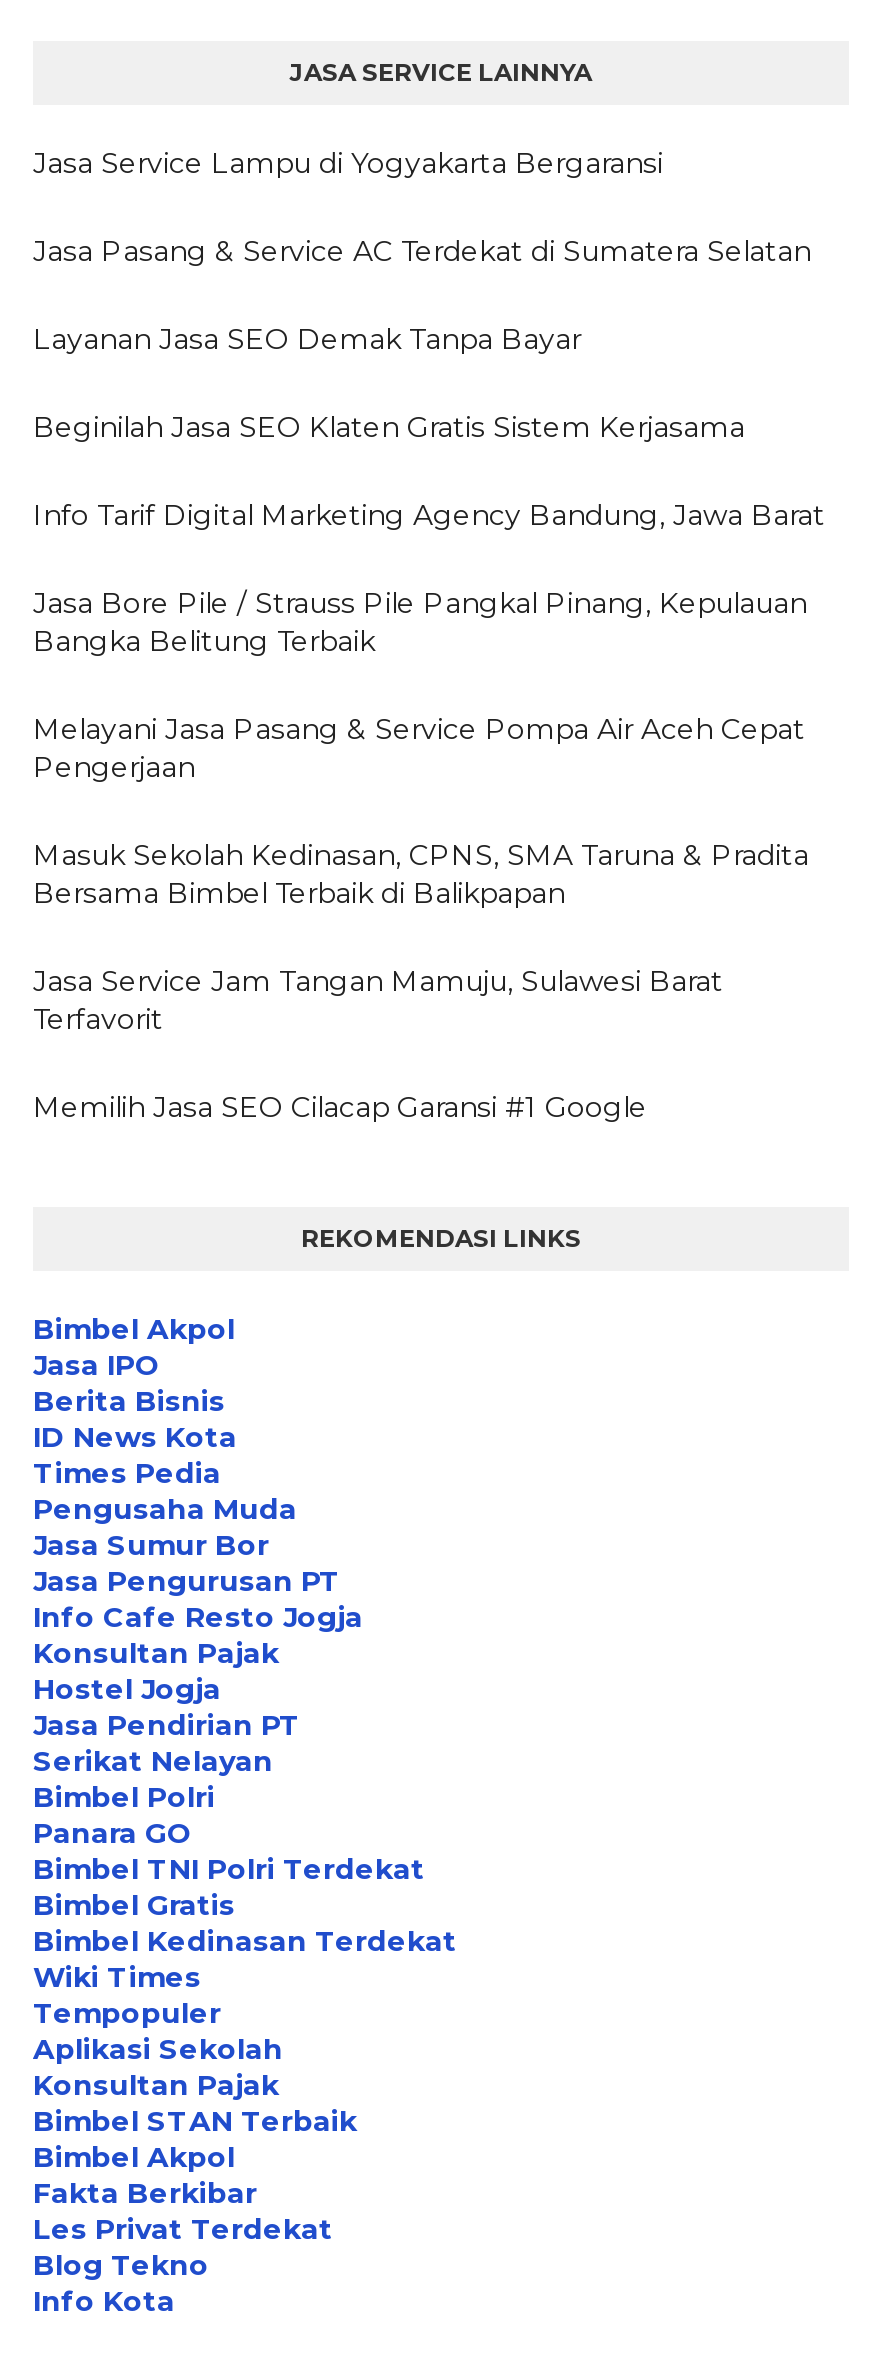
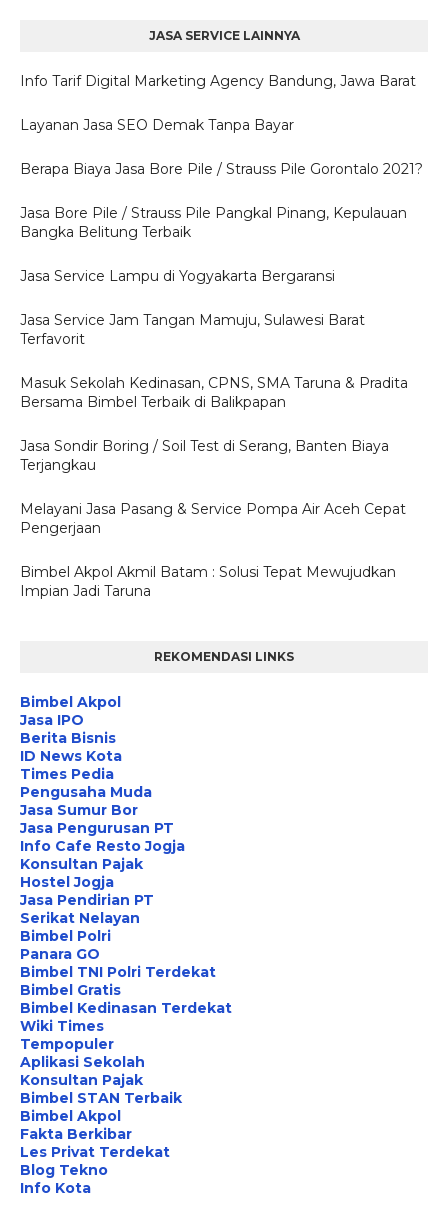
moved [33,145,663,181] -> [20,267,335,285]: Jasa Service Lampu di Yogyakarta Bergaransi
[33,233,811,445] Jasa Pasang & Service AC Terdekat di Sumatera Selatan | Beginilah Jasa SEO Klaten Gratis Sistem Kerjasama -> none
moved [33,321,581,357] -> [20,116,294,134]: Layanan Jasa SEO Demak Tanpa Bayar
moved [33,497,825,533] -> [20,72,416,90]: Info Tarif Digital Marketing Agency Bandung, Jawa Barat
none -> [20,160,423,178] Berapa Biaya Jasa Bore Pile / Strauss Pile Gorontalo 2021?
moved [33,585,807,659] -> [20,204,407,241]: Jasa Bore Pile / Strauss Pile Pangkal Pinang, Kepulauan | Bangka Belitung Terbaik
moved [33,711,805,785] -> [20,500,406,537]: Melayani Jasa Pasang & Service Pompa Air Aceh Cepat | Pengerjaan
moved [33,837,809,911] -> [20,374,408,411]: Masuk Sekolah Kedinasan, CPNS, SMA Taruna & Pradita | Bersama Bimbel Terbaik di Balikpapan
moved [33,963,723,1037] -> [20,311,365,348]: Jasa Service Jam Tangan Mamuju, Sulawesi Barat | Terfavorit
[33,1089,647,1125] Memilih Jasa SEO Cilacap Garansi #1 Google -> [20,437,396,600] Jasa Sondir Boring / Soil Test di Serang, Banten Biaya | Terjangkau | Bimbel Akpol Akmil Batam : Solusi Tepat Mewujudkan | Impian Jadi Taruna

